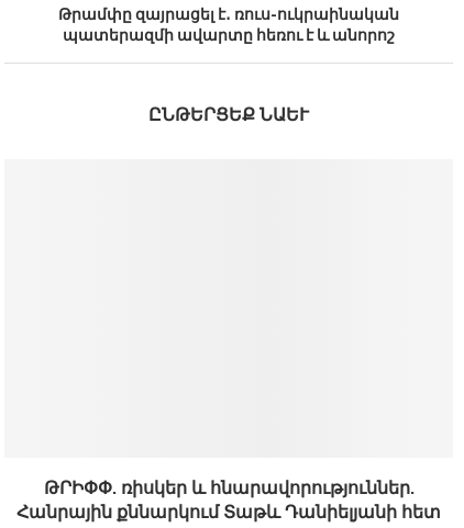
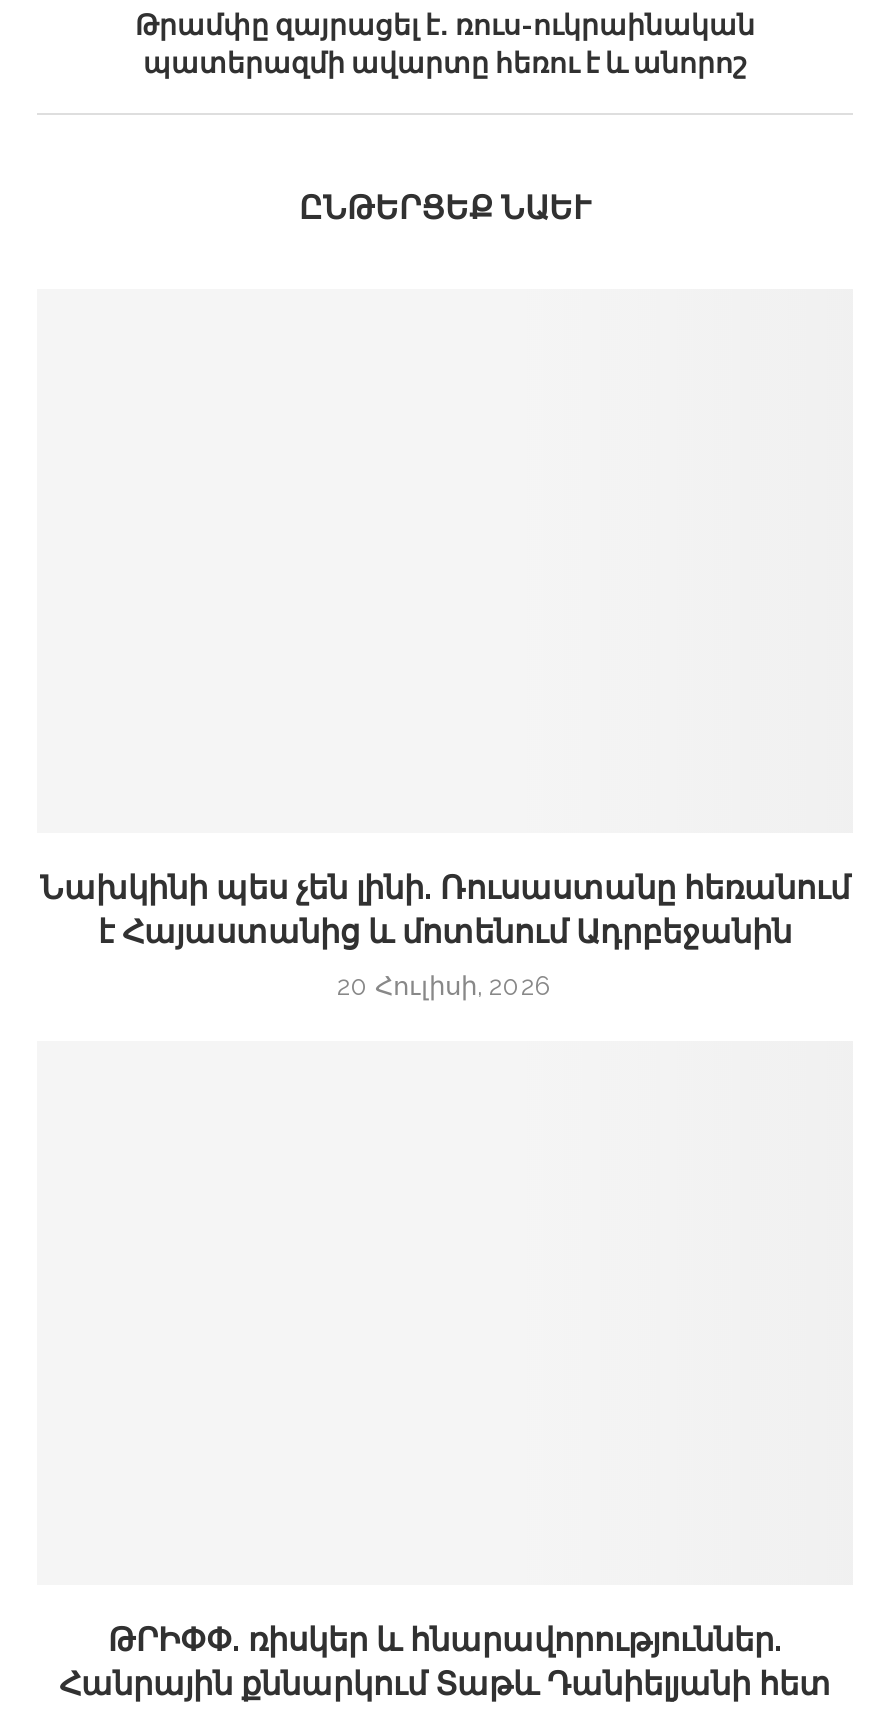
none -> [40,869,850,1001] Նախկինի պես չեն լինի. Ռուսաստանը հեռանում | է Հայաստանից և մոտենում Ադրբեջանին | 20 Հուլիսի, 2026

